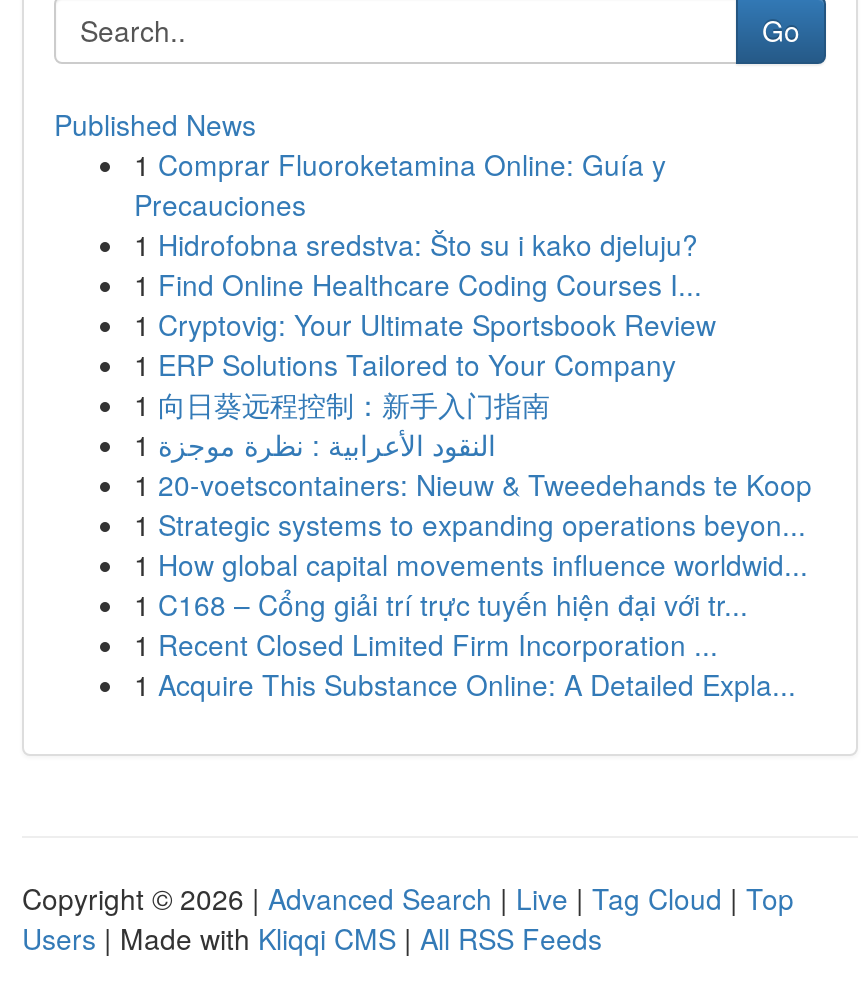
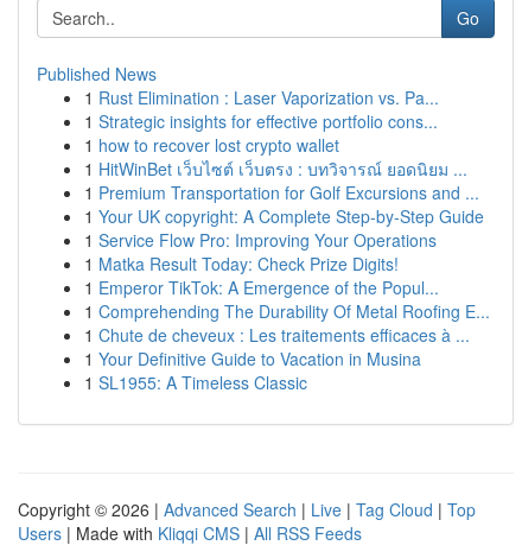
[134,144,812,704] 1 Comprar Fluoroketamina Online: Guía y | Precauciones | 1 Hidrofobna sredstva: Što su i kako djeluju? | 1 Find Online Healthcare Coding Courses I... | 1 Cryptovig: Your Ultimate Sportsbook Review | 1 ERP Solutions Tailored to Your Company | 1 向日葵远程控制：新手入门指南 | 1 النقود الأعرابية : نظرة موجزة | 1 20-voetscontainers: Nieuw & Tweedehands te Koop | 1 Strategic systems to expanding operations beyon... | 1 How global capital movements influence worldwid... | 1 C168 – Cổng giải trí trực tuyến hiện đại với tr... | 1 Recent Closed Limited Firm Incorporation ... | 1 Acquire This Substance Online: A Detailed Expla... -> [84,85,490,394] 1 Rust Elimination : Laser Vaporization vs. Pa... | 1 Strategic insights for effective portfolio cons... | 1 how to recover lost crypto wallet | 1 HitWinBet เว็บไซต์ เว็บตรง : บทวิจารณ์ ยอดนิยม ... | 1 Premium Transportation for Golf Excursions and ... | 1 Your UK copyright: A Complete Step-by-Step Guide | 1 Service Flow Pro: Improving Your Operations | 1 Matka Result Today: Check Prize Digits! | 1 Emperor TikTok: A Emergence of the Popul... | 1 Comprehending The Durability Of Metal Roofing E... | 1 Chute de cheveux : Les traitements efficaces à ... | 1 Your Definitive Guide to Vacation in Musina | 1 SL1955: A Timeless Classic

